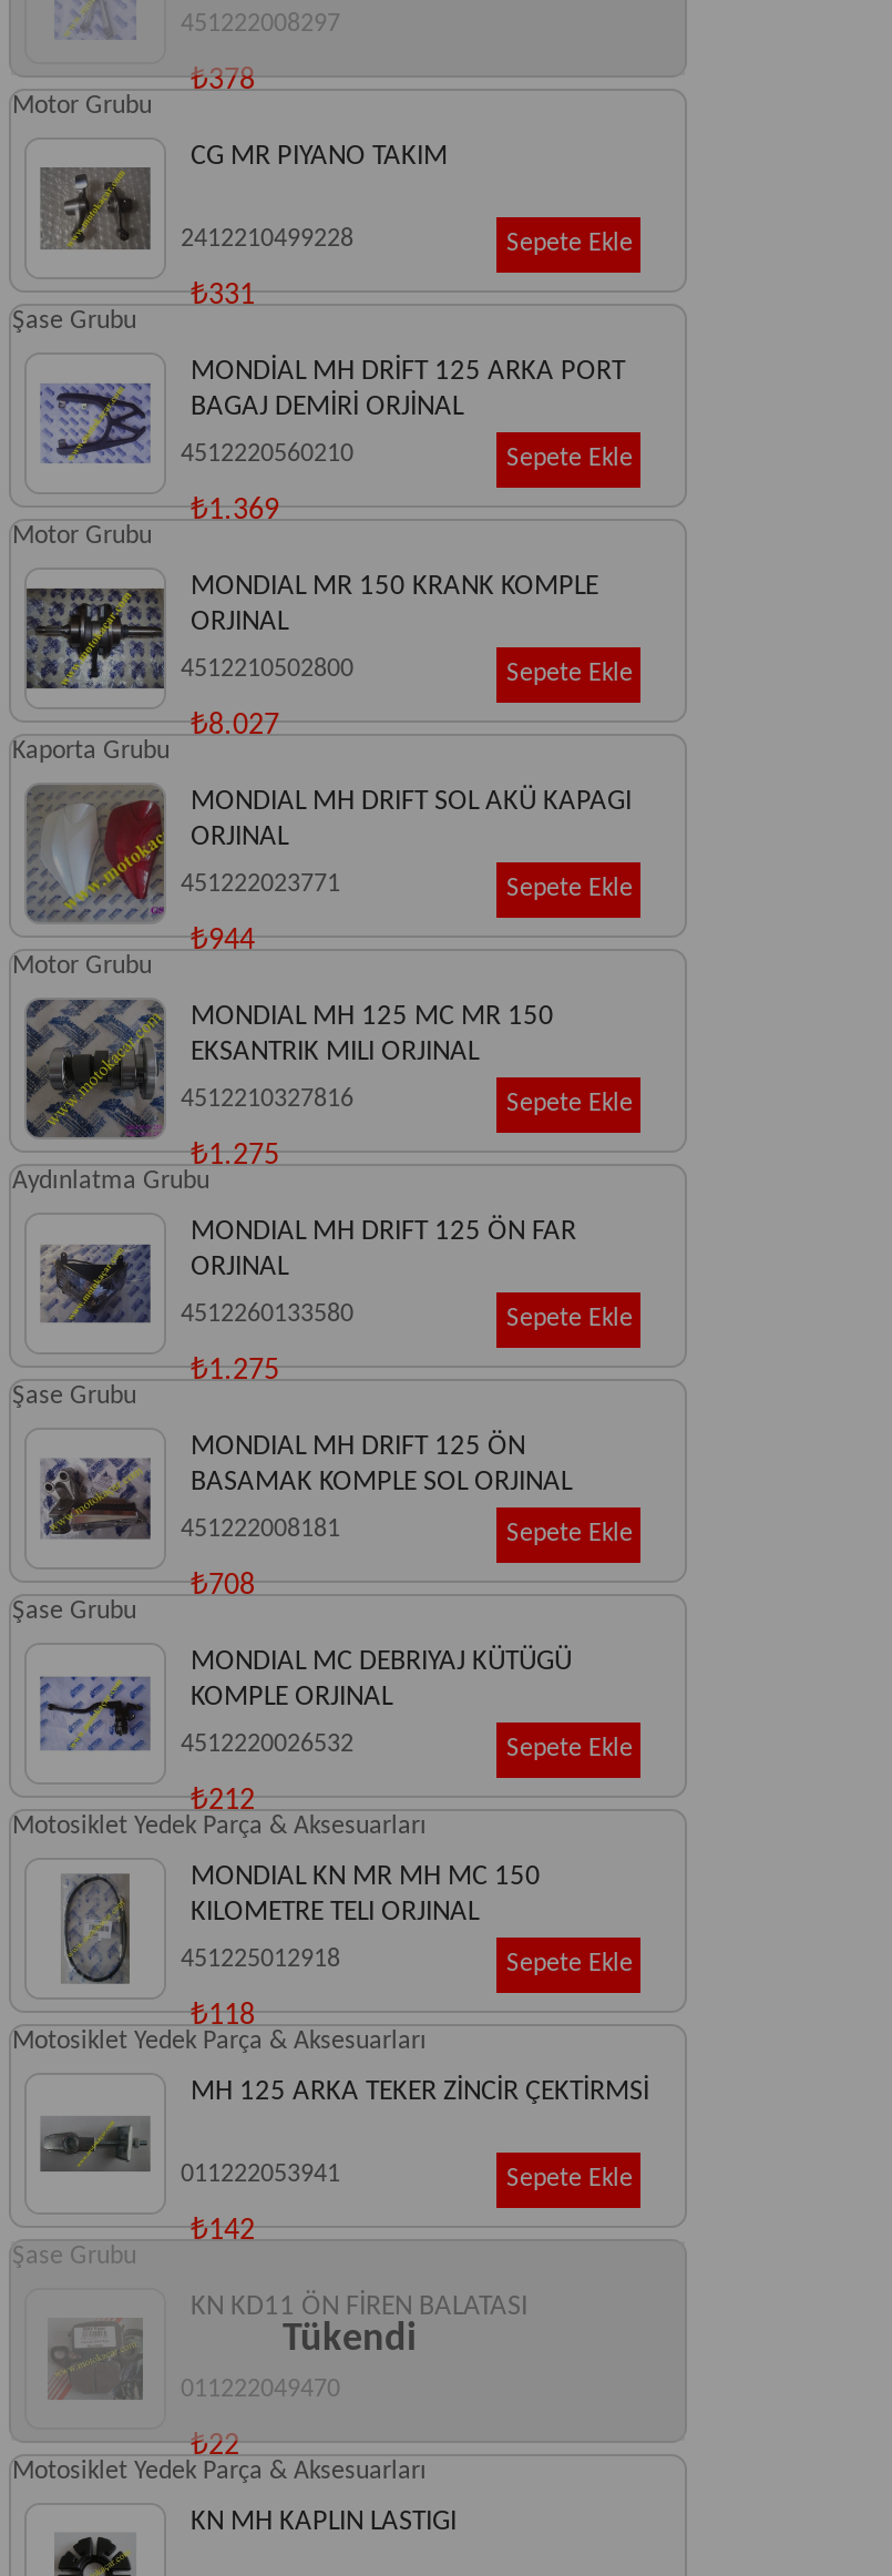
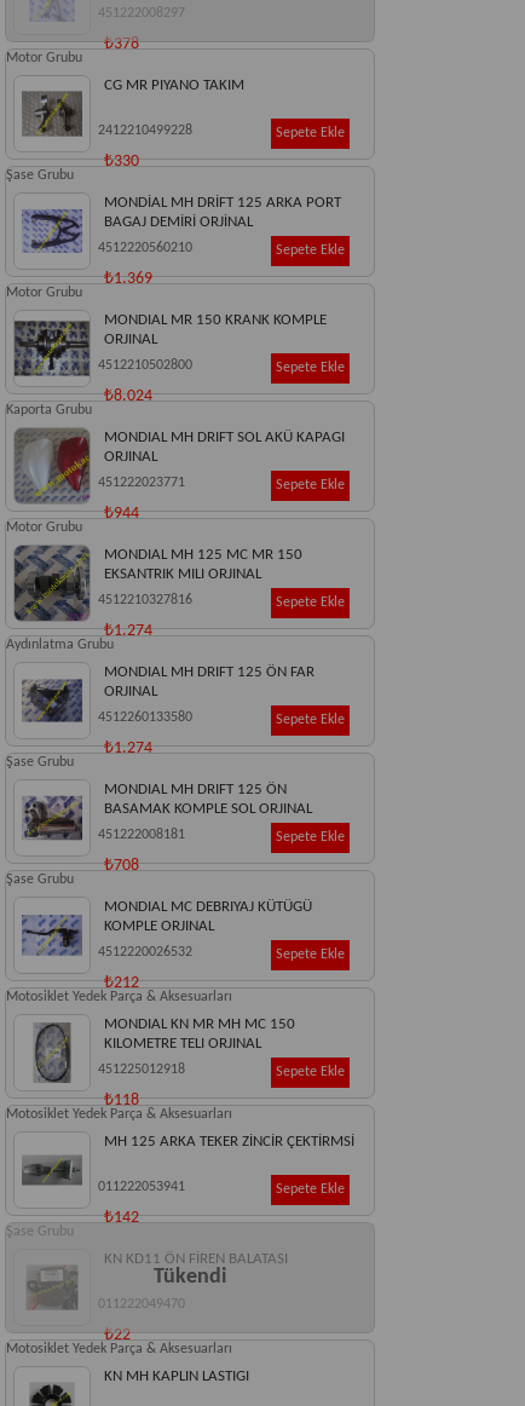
[191,279,255,313] ₺331 -> [104,152,139,171] ₺330
[191,709,279,743] ₺8.027 -> [104,387,152,405] ₺8.024
[191,1139,279,1173] ₺1.275 -> [104,622,152,640] ₺1.274
[191,1355,279,1388] ₺1.275 -> [104,739,152,757] ₺1.274

